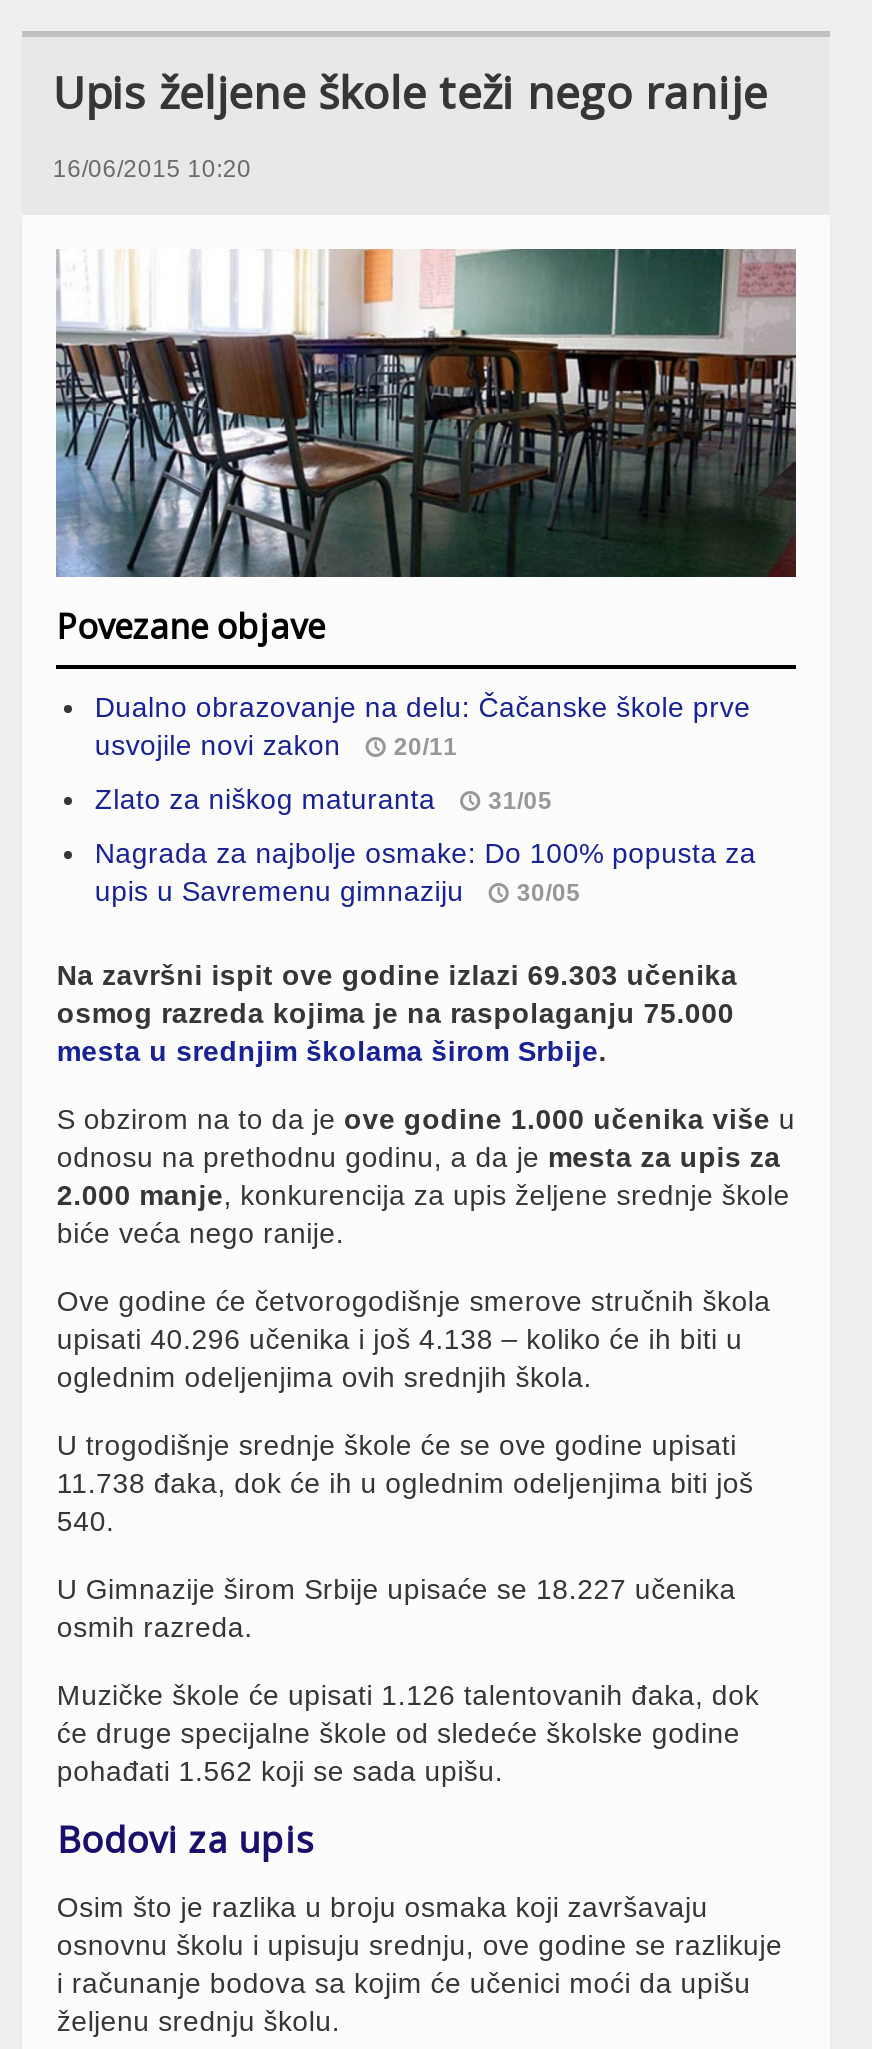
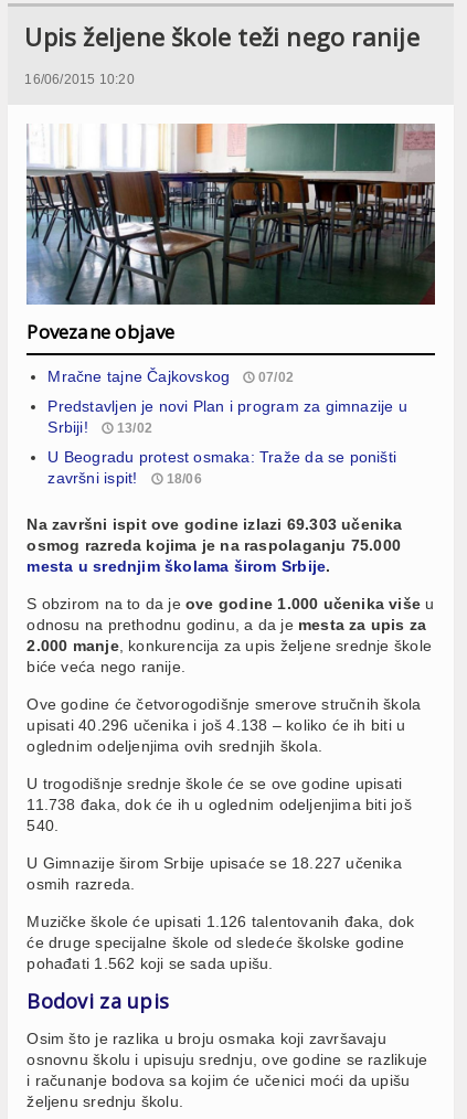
[95,691,751,761] Dualno obrazovanje na delu: Čačanske škole prve | usvojile novi zakon | 20/11 -> [48,367,295,385] Mračne tajne Čajkovskog | 07/02
[95,783,552,815] Zlato za niškog maturanta | 31/05 -> [48,397,407,436] Predstavljen je novi Plan i program za gimnazije u | Srbiji! | 13/02
[95,837,756,907] Nagrada za najbolje osmake: Do 100% popusta za | upis u Savremenu gimnaziju | 30/05 -> [48,448,396,486] U Beogradu protest osmaka: Traže da se poništi | završni ispit! | 18/06

